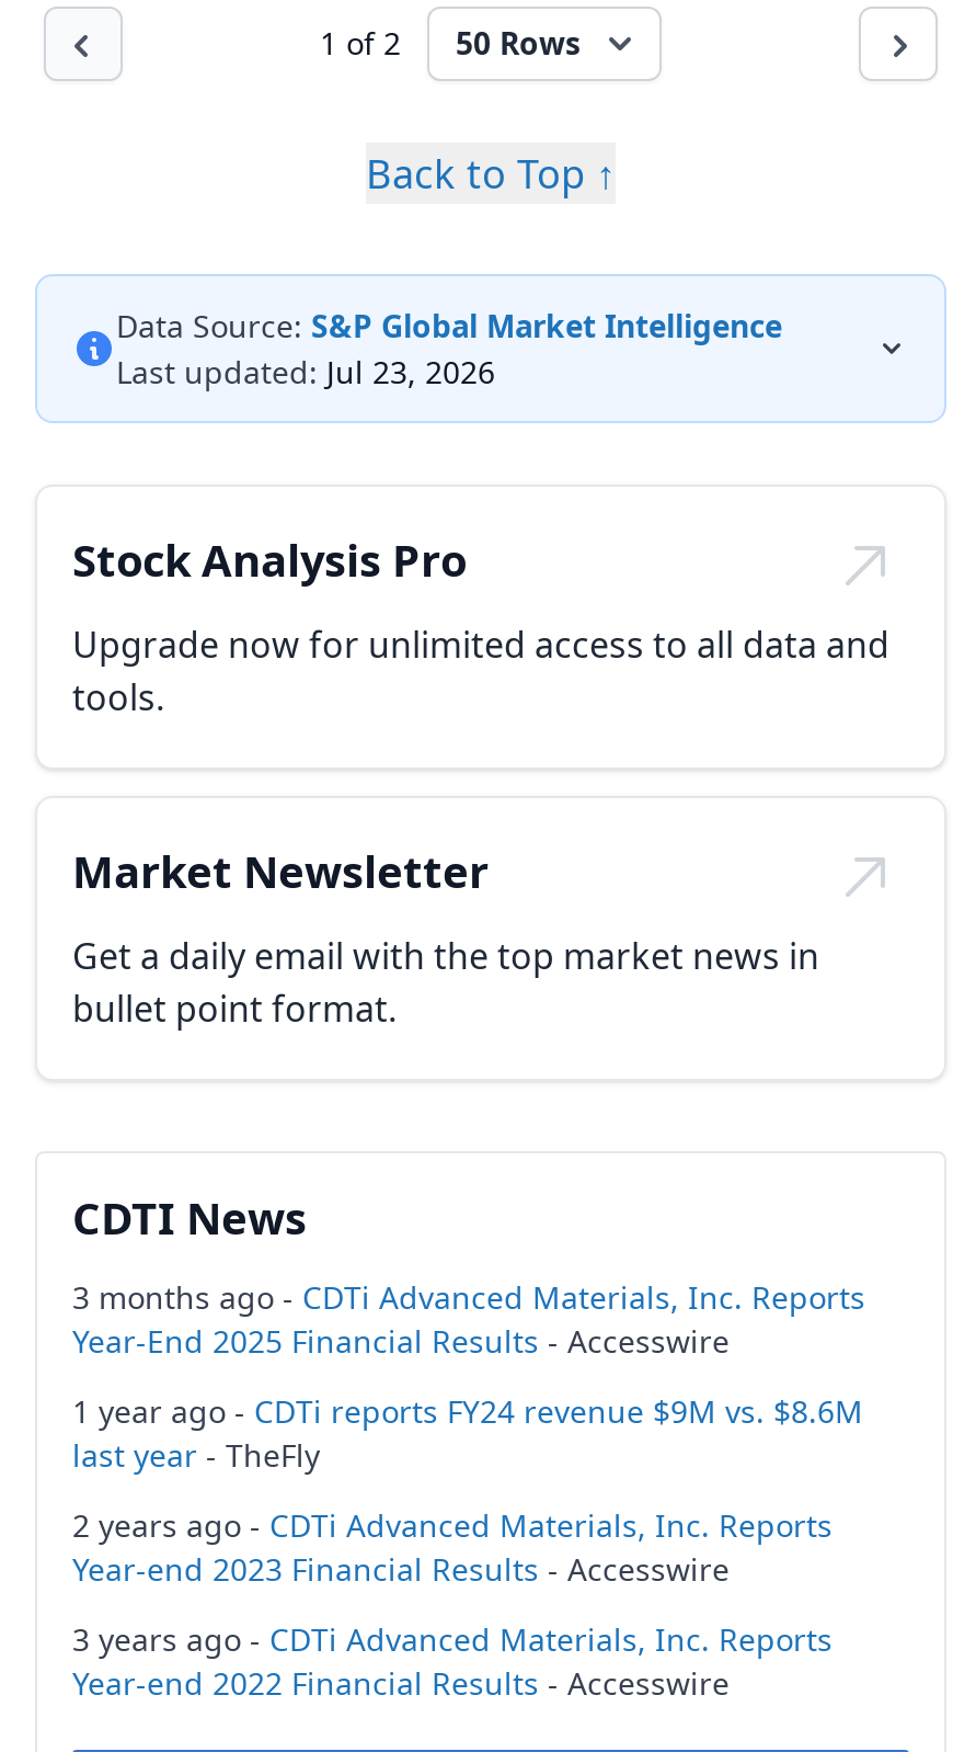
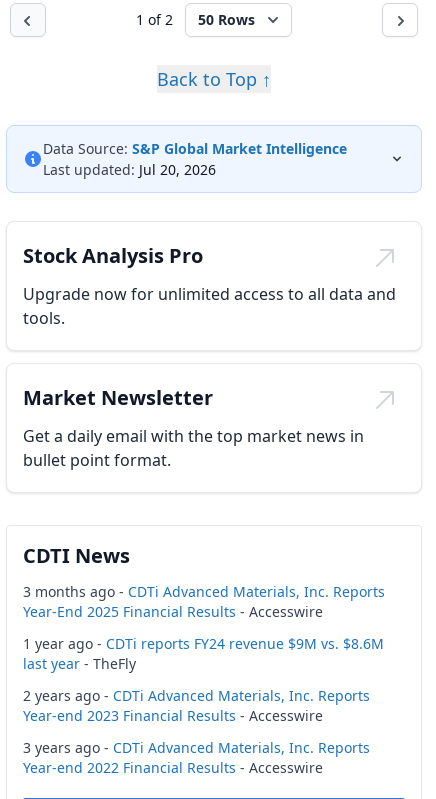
[116,351,495,393] Last updated: Jul 23, 2026 -> [43,160,216,179] Last updated: Jul 20, 2026

